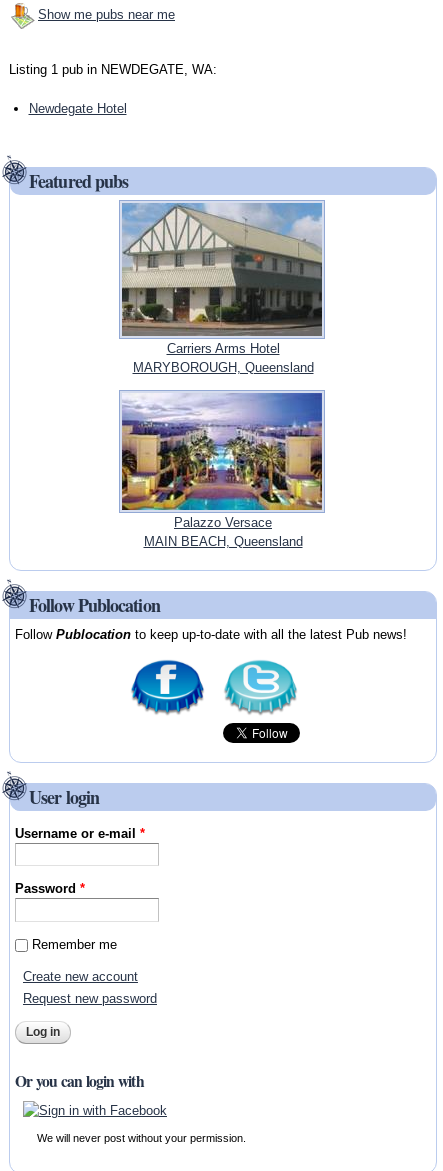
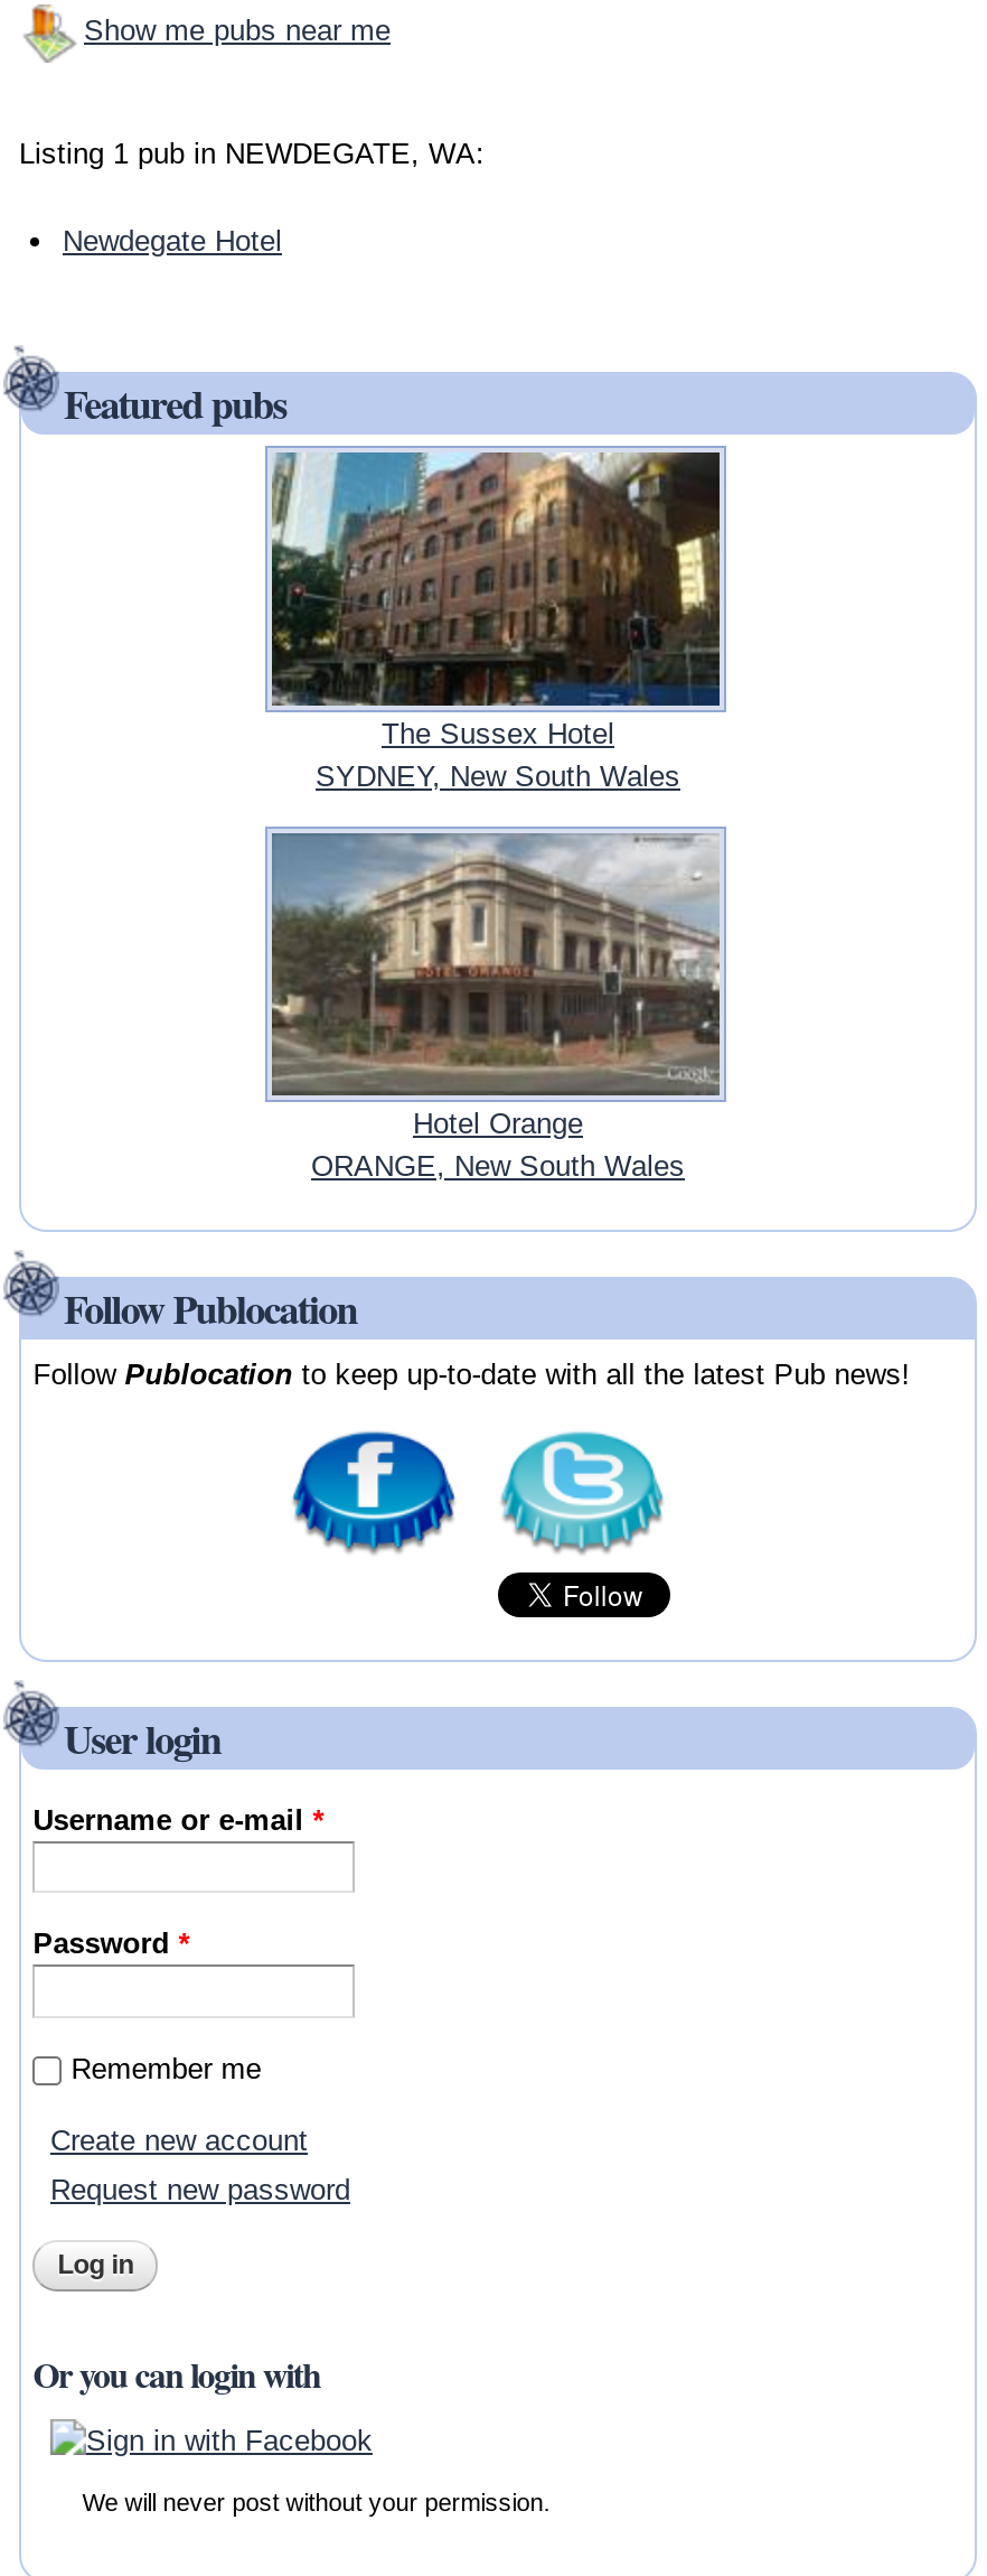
[122,203,322,375] [image] | Carriers Arms Hotel | MARYBOROUGH, Queensland -> [270,450,722,793] [image] | The Sussex Hotel | SYDNEY, New South Wales
[122,392,323,549] [image] | Palazzo Versace | MAIN BEACH, Queensland -> [272,856,720,1183] [image] | Hotel Orange | ORANGE, New South Wales

